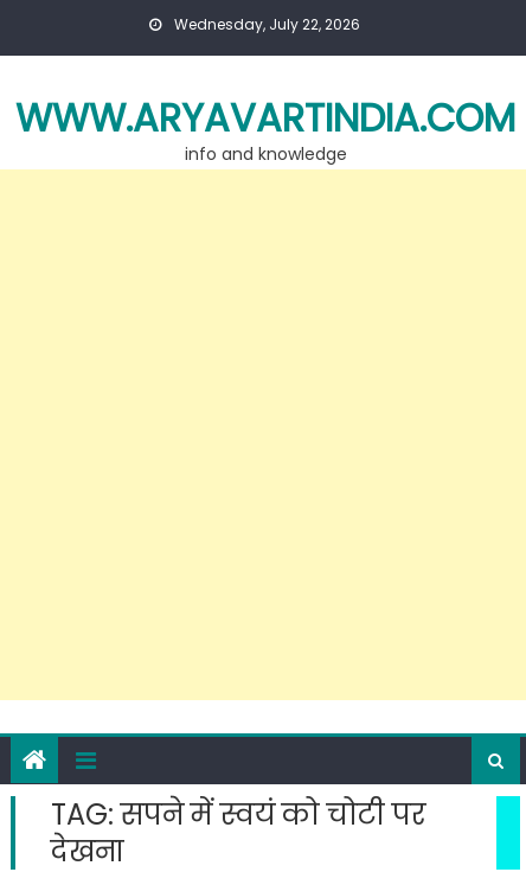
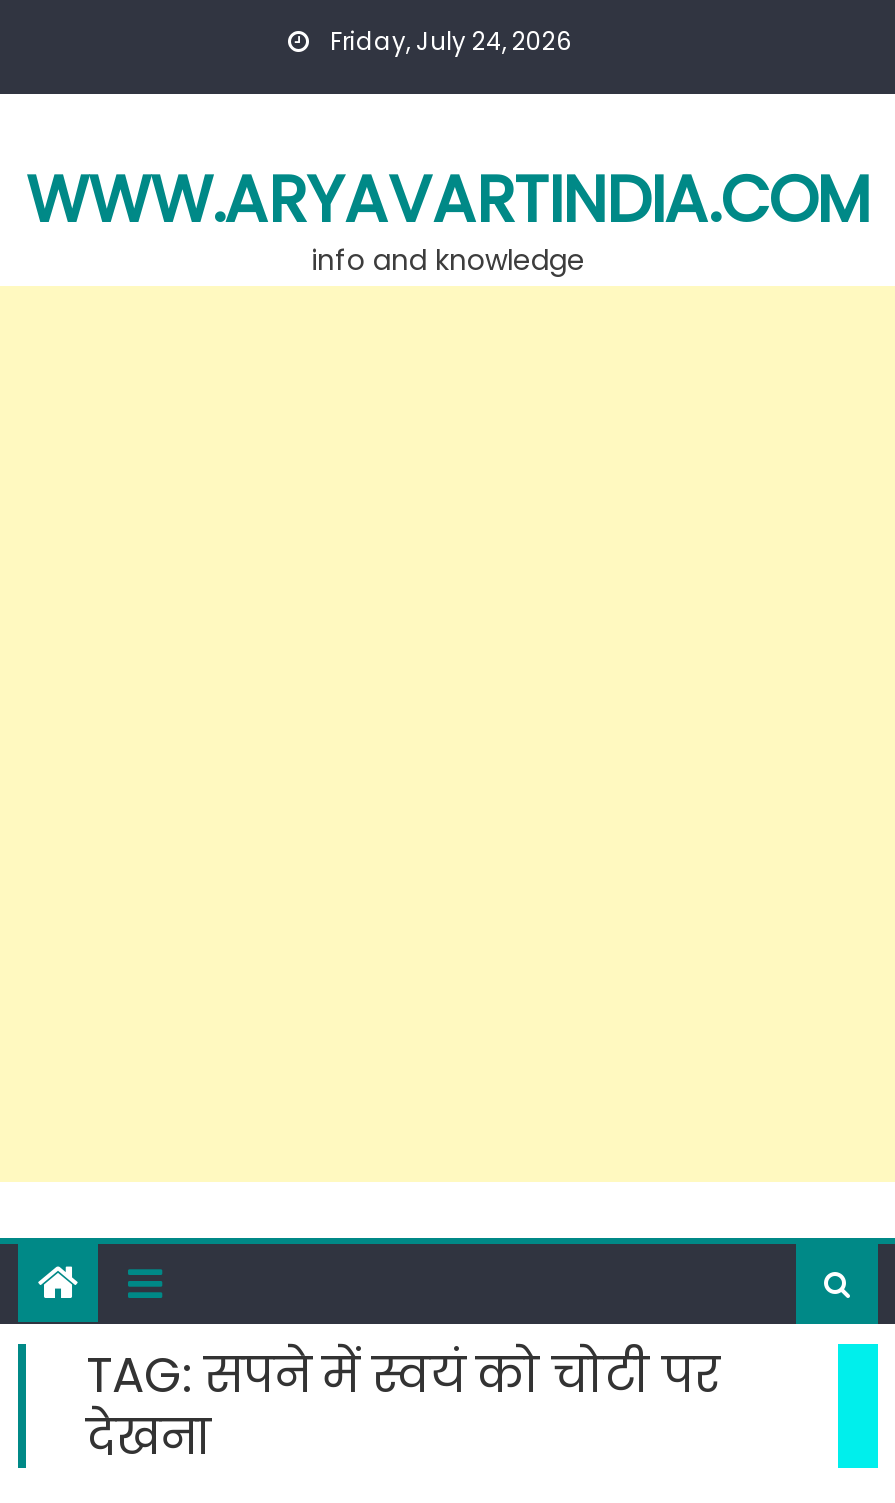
[171,14,360,34] Wednesday, July 22, 2026 -> [324,24,572,58] Friday, July 24, 2026

